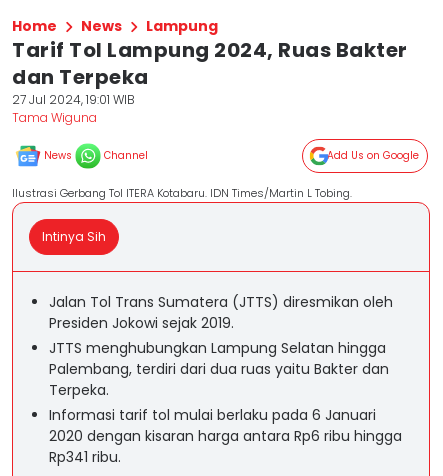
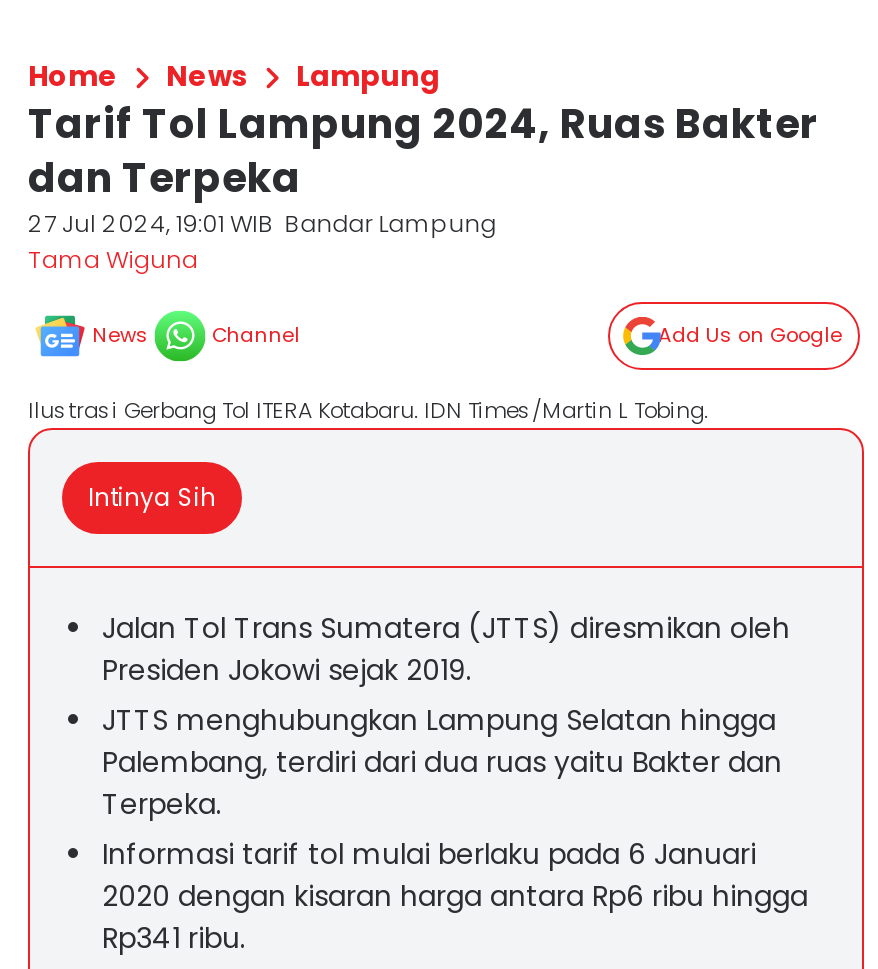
[12,91,135,108] 27 Jul 2024, 19:01 WIB -> [28,206,496,240] 27 Jul 2024, 19:01 WIB Bandar Lampung

